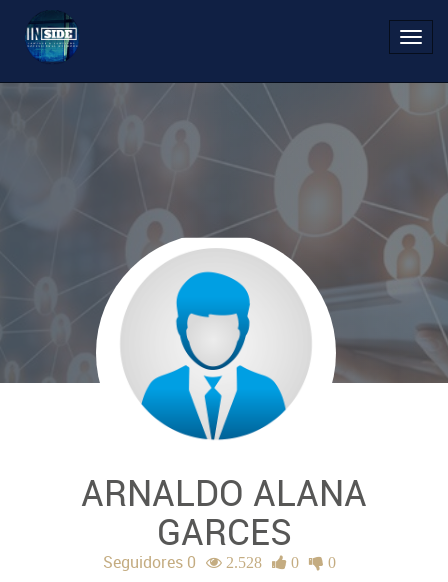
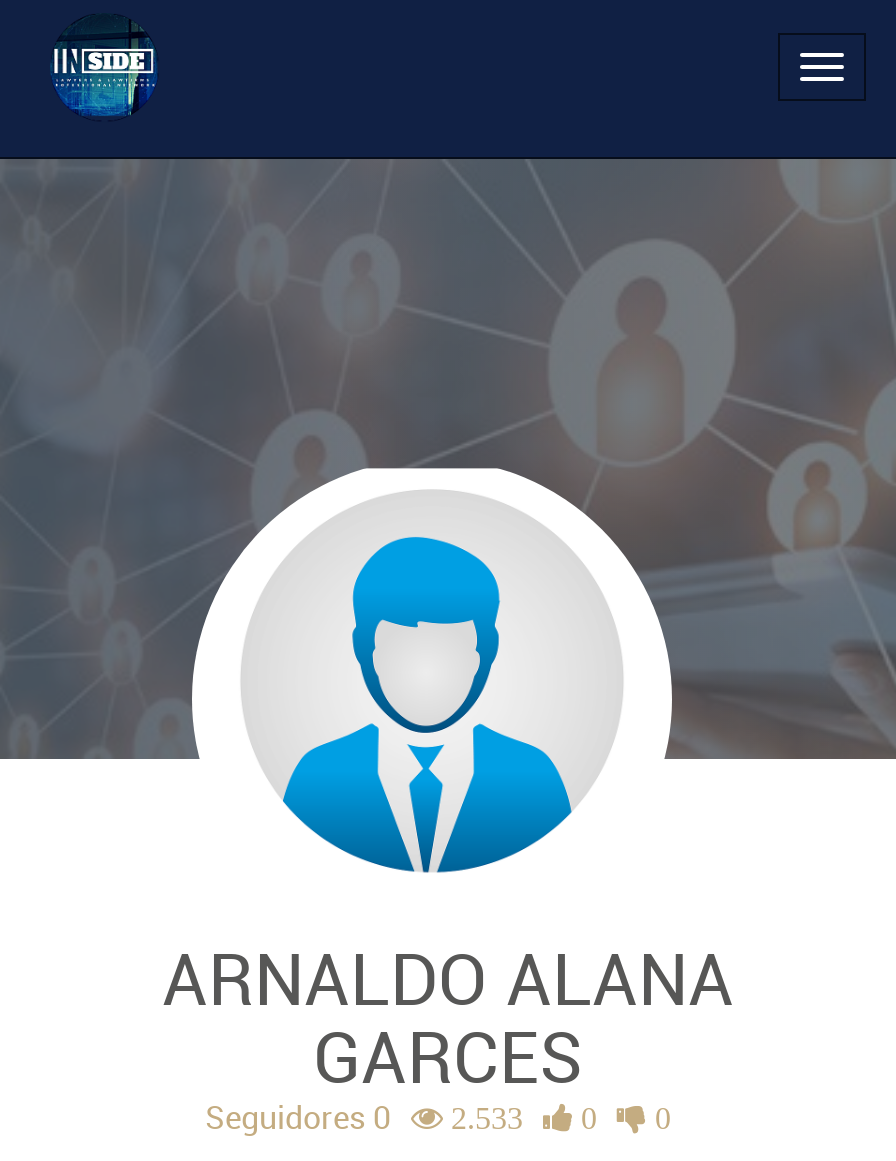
[102,551,335,573] Seguidores 0 2.528 0 0 -> [205,1095,671,1139] Seguidores 0 2.533 0 0

